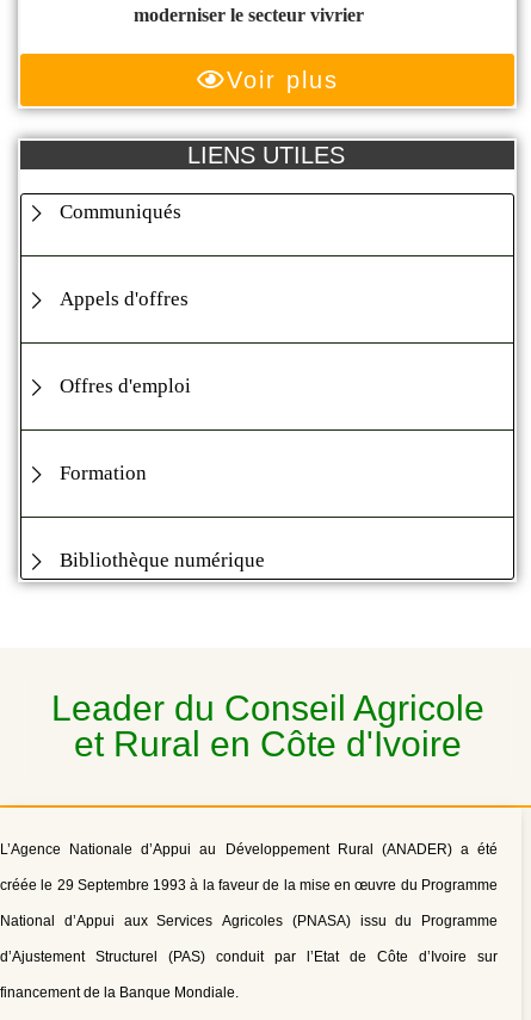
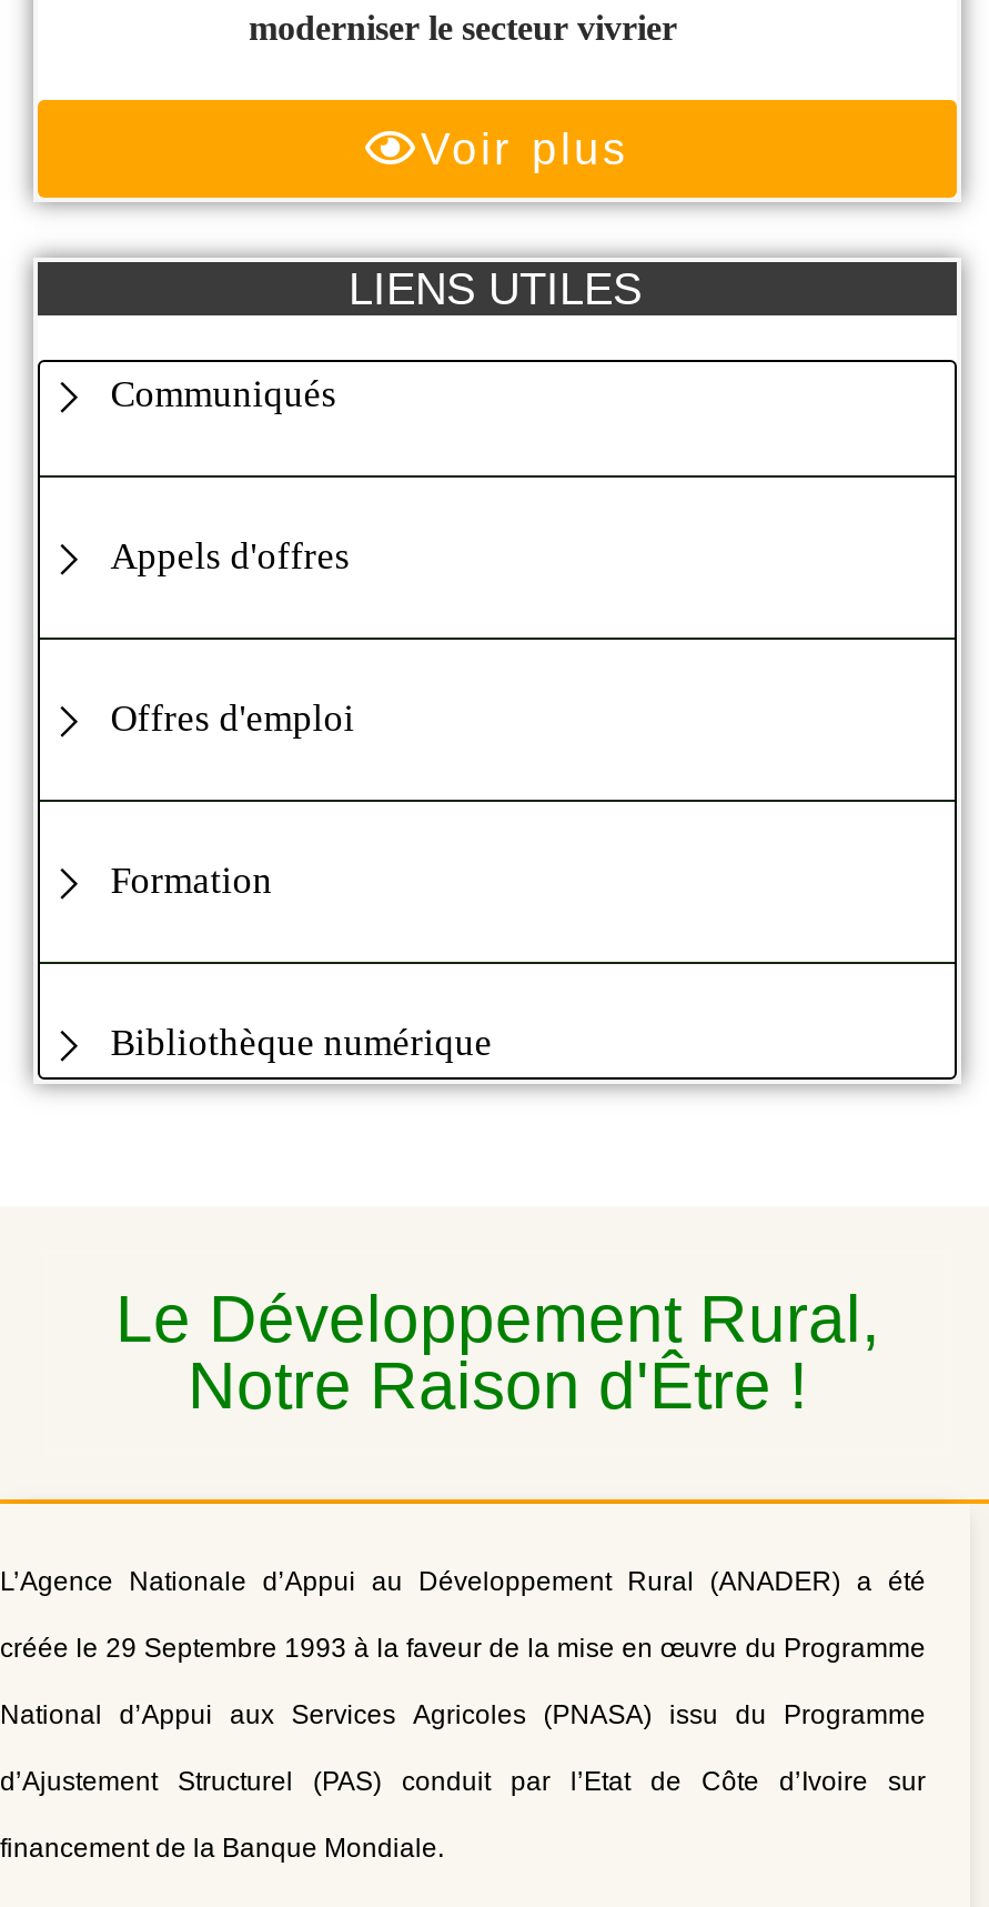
[51,688,484,764] Leader du Conseil Agricole | et Rural en Côte d'Ivoire -> [115,1282,879,1422] Le Développement Rural, | Notre Raison d'Être !

